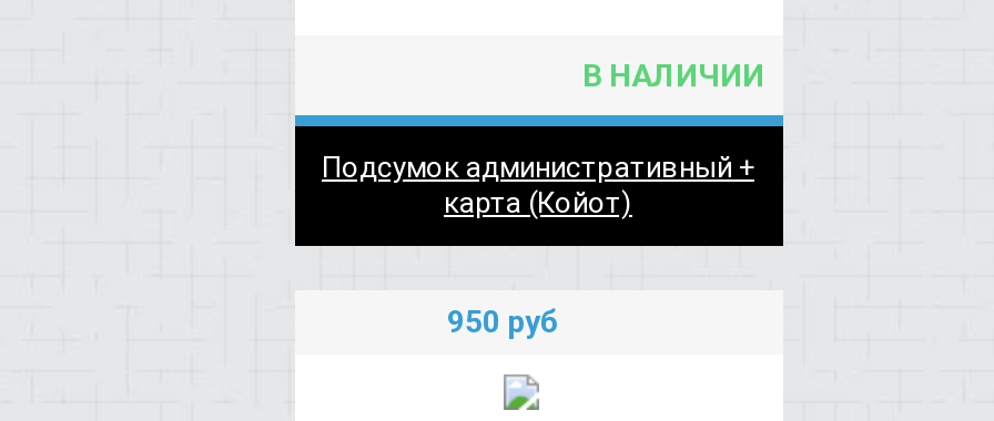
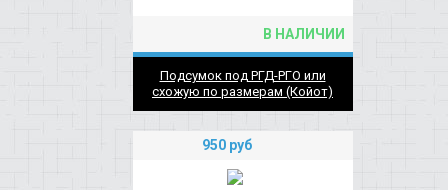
[322,151,754,219] Подсумок административный + | карта (Койот) -> [152,68,333,99] Подсумок под РГД-РГО или | схожую по размерам (Койот)

